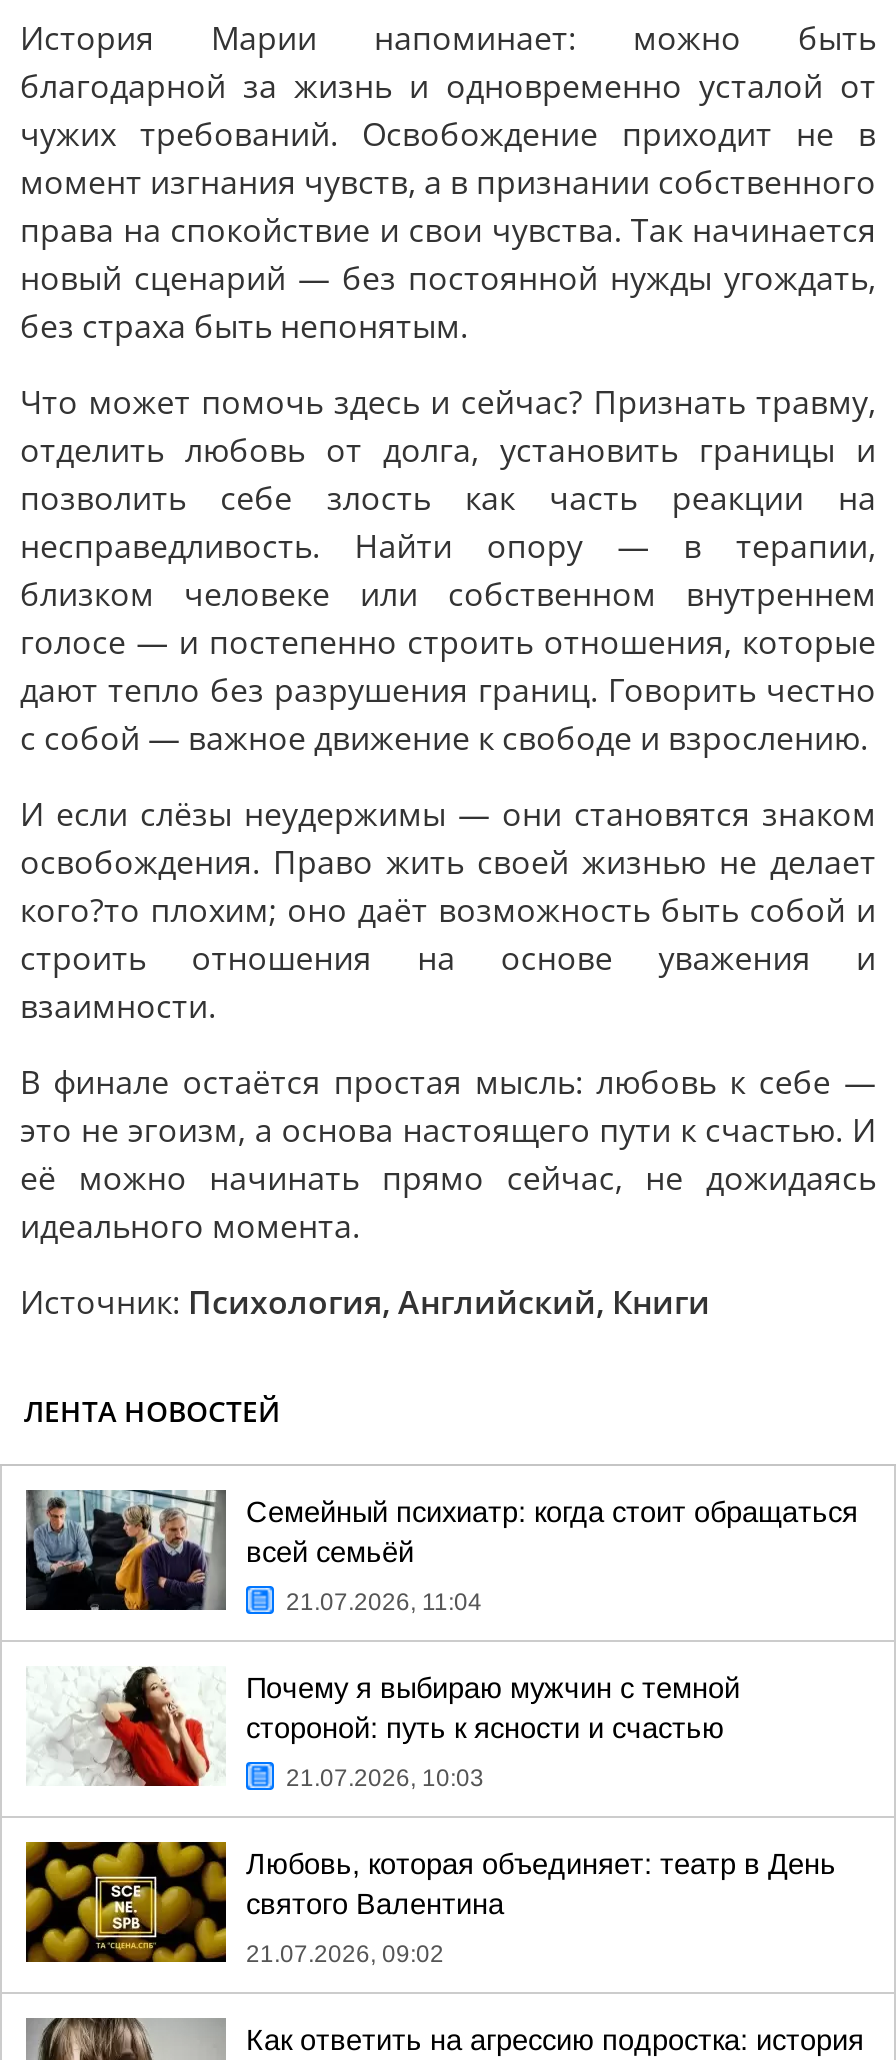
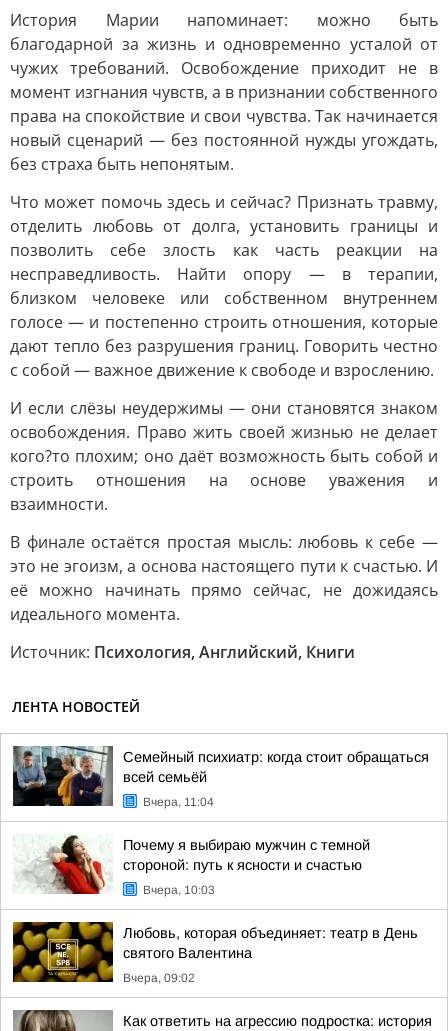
[286,1588,482,1616] 21.07.2026, 11:04 -> [143,795,214,809] Вчера, 11:04
[286,1764,484,1792] 21.07.2026, 10:03 -> [143,883,215,897] Вчера, 10:03
[246,1940,444,1968] 21.07.2026, 09:02 -> [123,971,195,985] Вчера, 09:02

